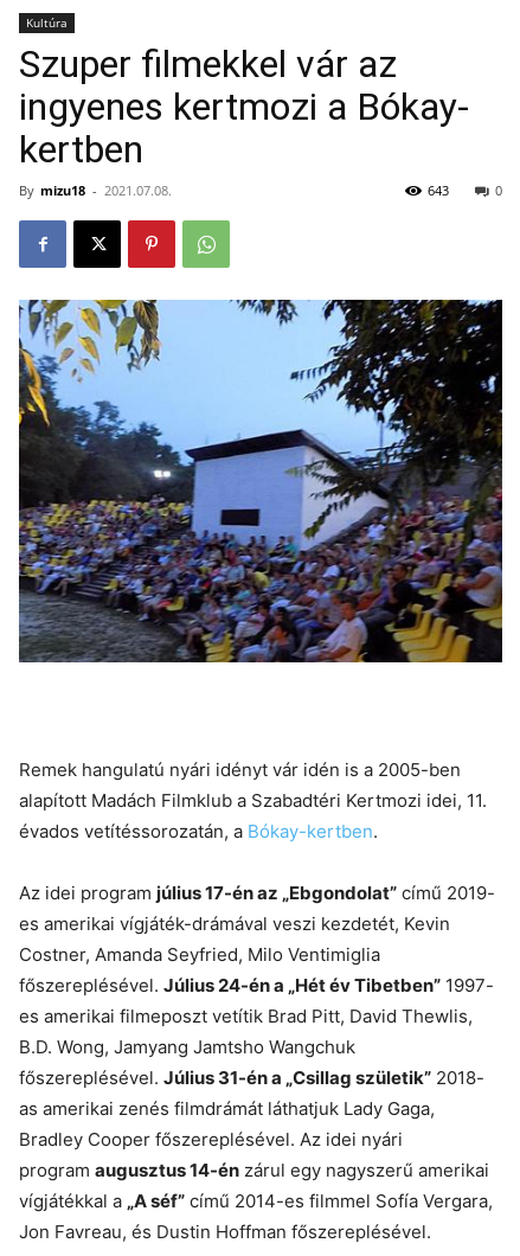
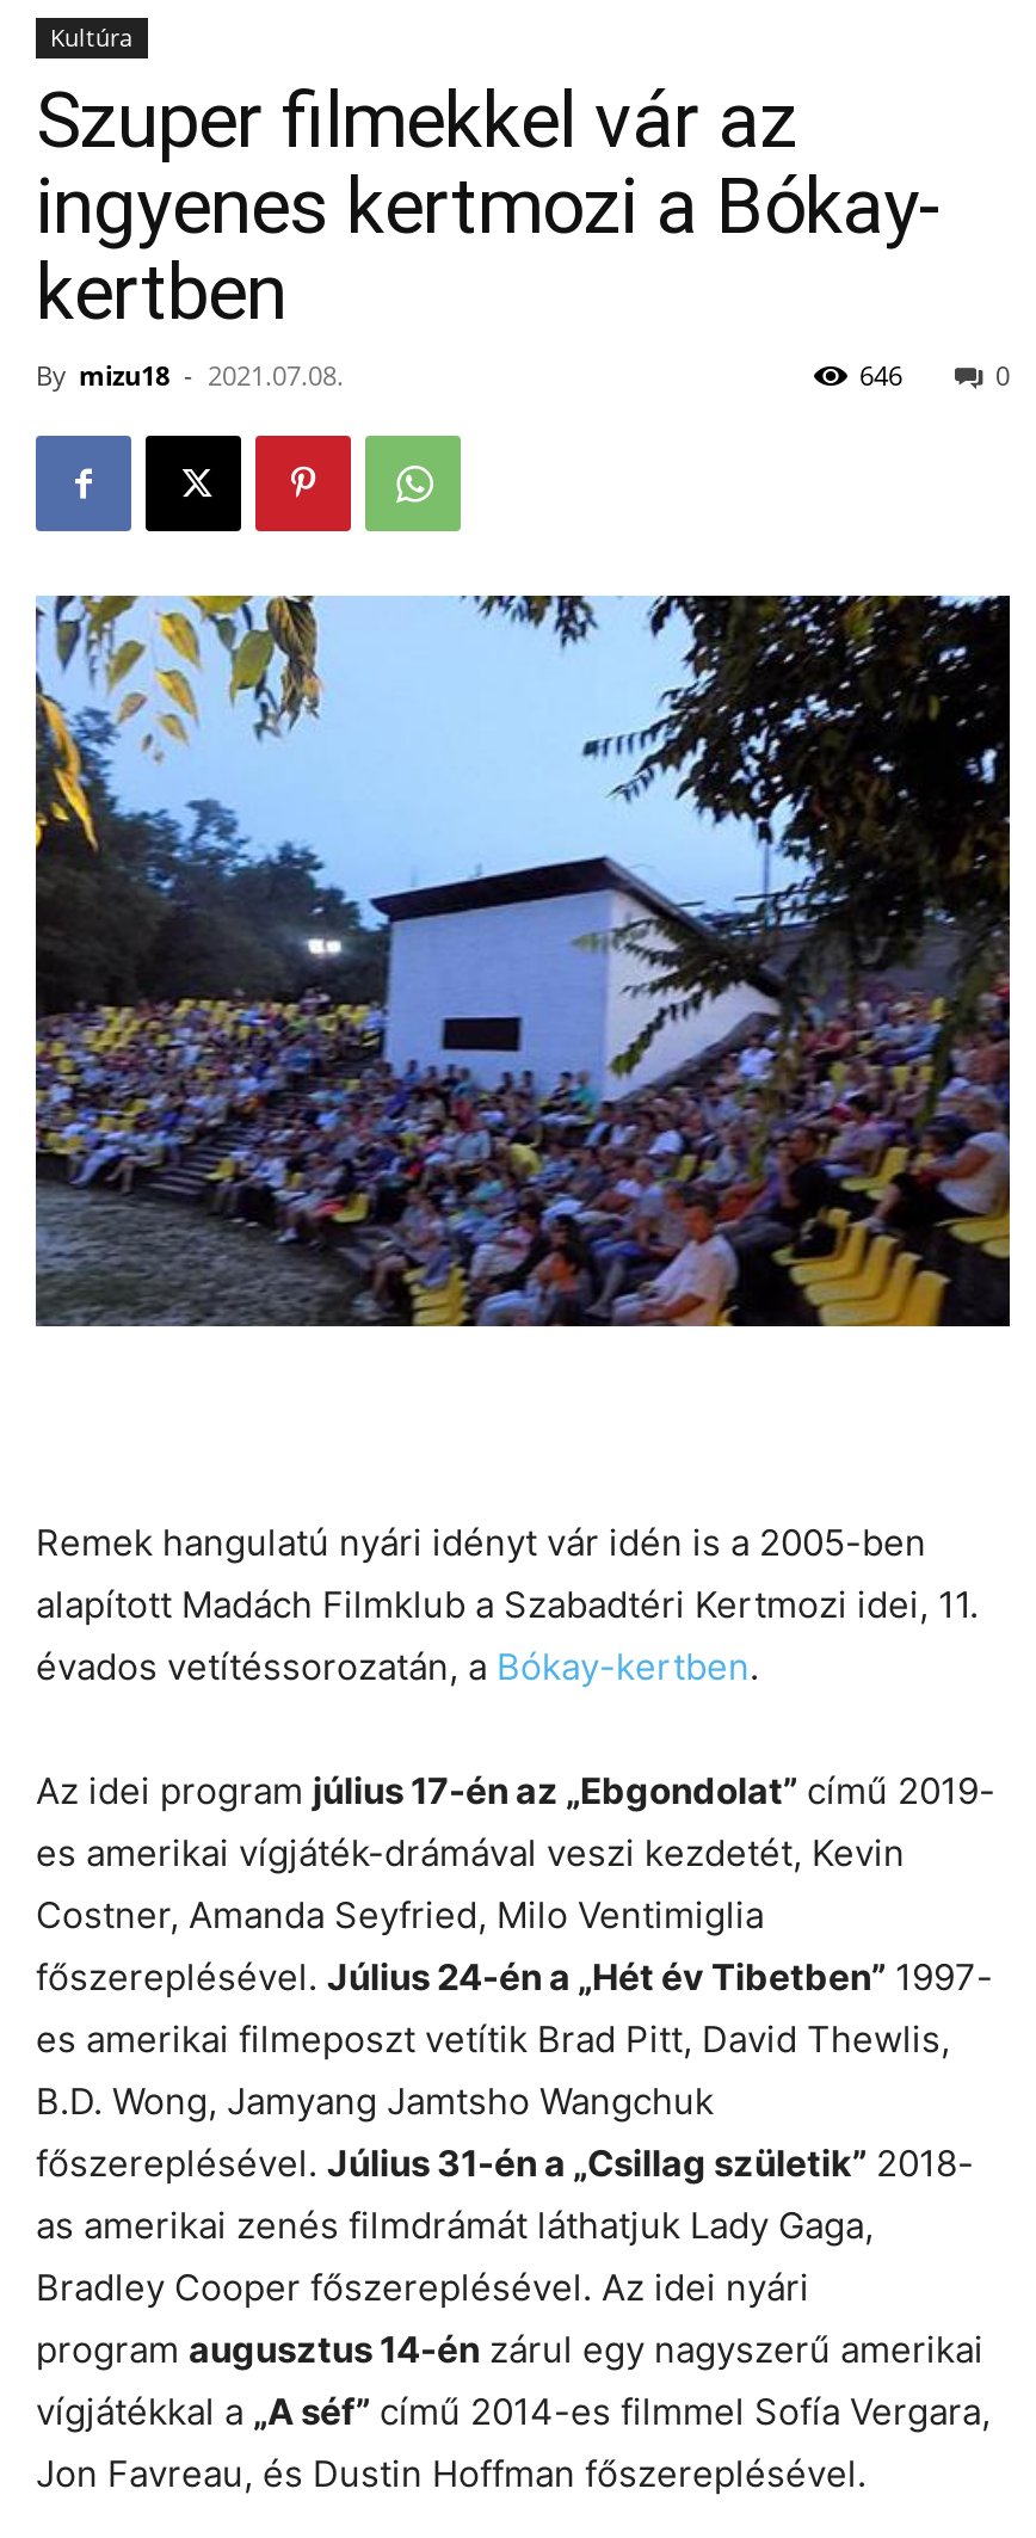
[428,181,449,199] 643 -> [859,357,902,393] 646

